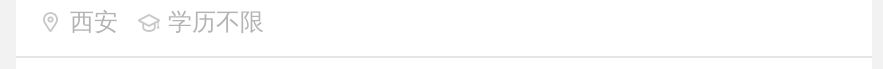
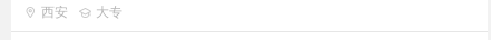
[168,8,264,36] 学历不限 -> [96,4,122,20] 大专

